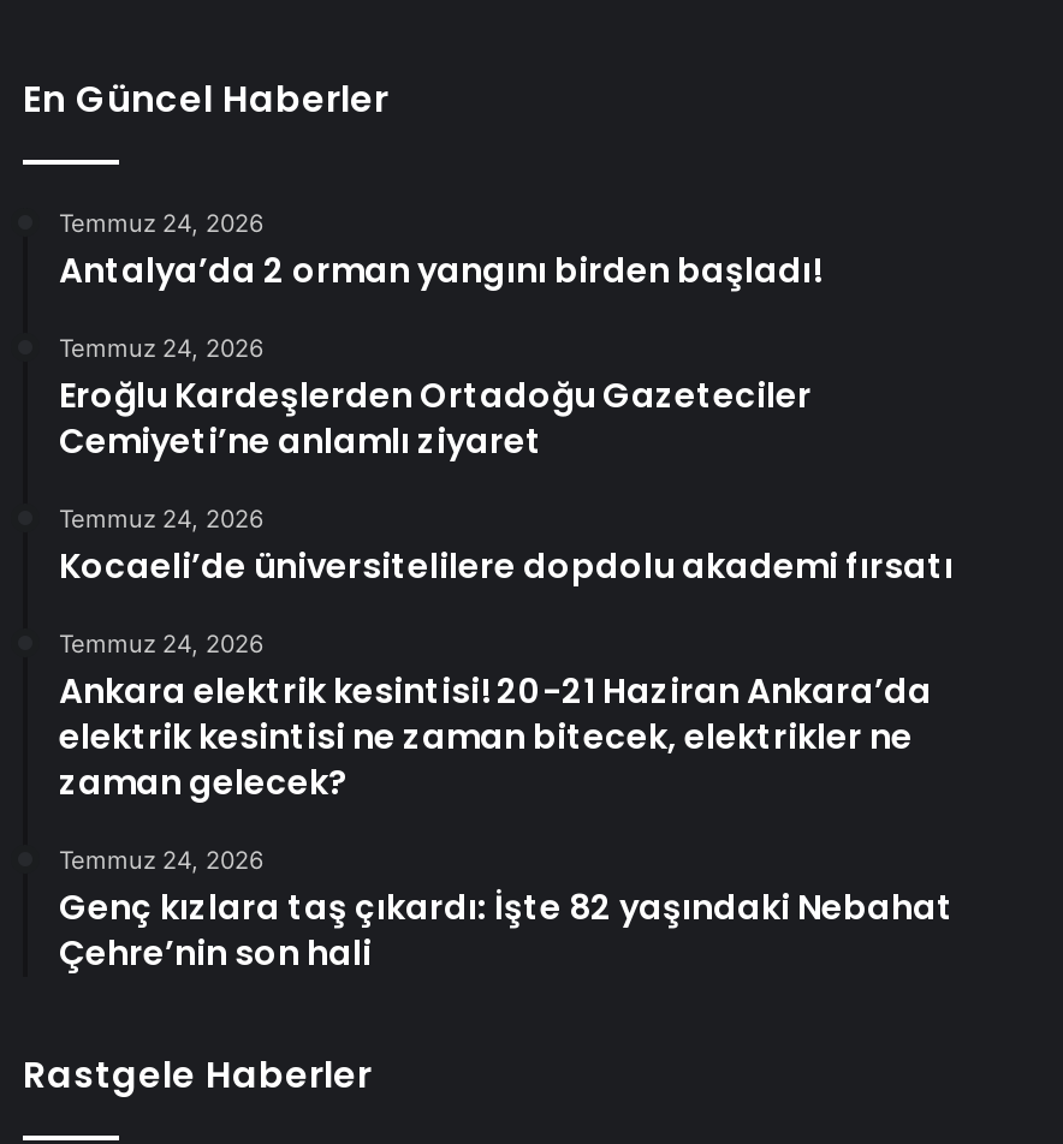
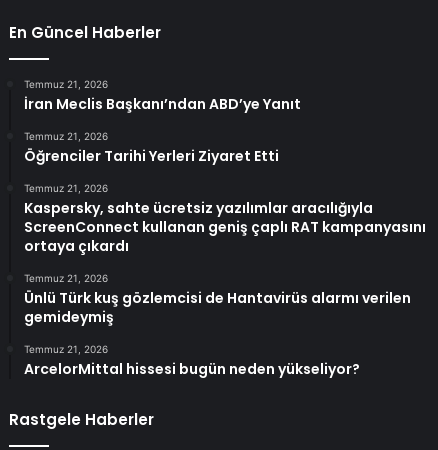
[59,207,821,294] Temmuz 24, 2026 | Antalya’da 2 orman yangını birden başladı! -> [24,78,301,114] Temmuz 21, 2026 | İran Meclis Başkanı’ndan ABD’ye Yanıt
[59,332,812,465] Temmuz 24, 2026 | Eroğlu Kardeşlerden Ortadoğu Gazeteciler | Cemiyeti’ne anlamlı ziyaret -> [24,130,279,166] Temmuz 21, 2026 | Öğrenciler Tarihi Yerleri Ziyaret Etti
[59,503,954,590] Temmuz 24, 2026 | Kocaeli’de üniversitelilere dopdolu akademi fırsatı -> [24,182,426,256] Temmuz 21, 2026 | Kaspersky, sahte ücretsiz yazılımlar aracılığıyla | ScreenConnect kullanan geniş çaplı RAT kampanyasını | ortaya çıkardı
[59,628,932,806] Temmuz 24, 2026 | Ankara elektrik kesintisi! 20-21 Haziran Ankara’da | elektrik kesintisi ne zaman bitecek, elektrikler ne | zaman gelecek? -> [24,272,411,327] Temmuz 21, 2026 | Ünlü Türk kuş gözlemcisi de Hantavirüs alarmı verilen | gemideymiş
[59,844,954,976] Temmuz 24, 2026 | Genç kızlara taş çıkardı: İşte 82 yaşındaki Nebahat | Çehre’nin son hali -> [24,343,360,379] Temmuz 21, 2026 | ArcelorMittal hissesi bugün neden yükseliyor?

